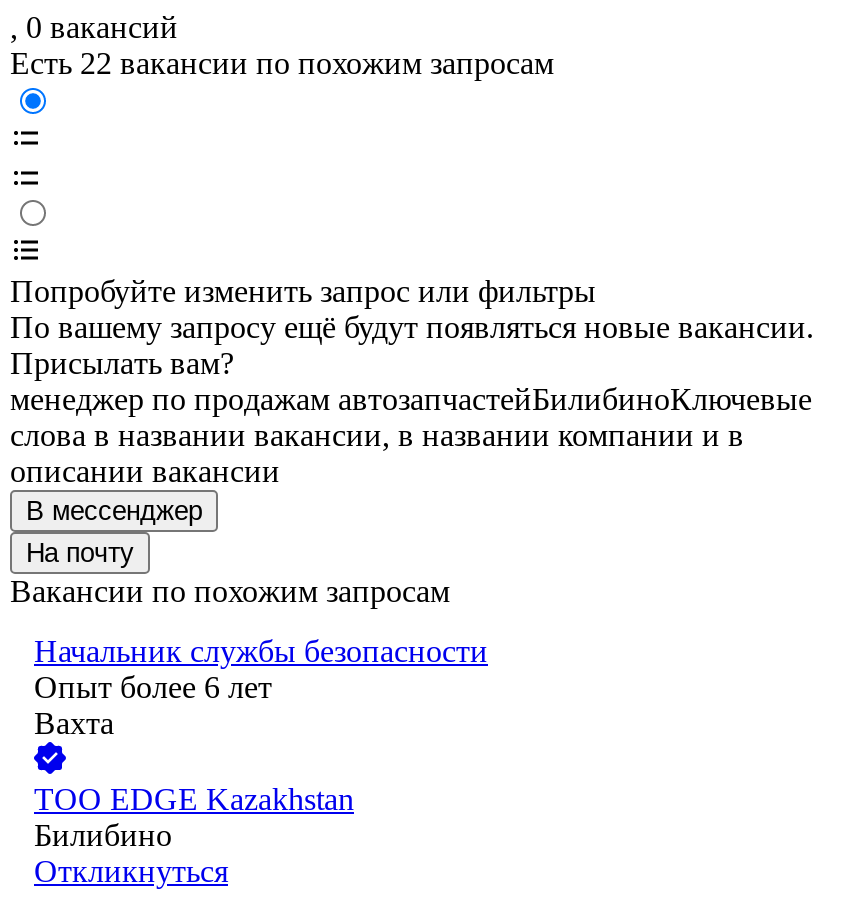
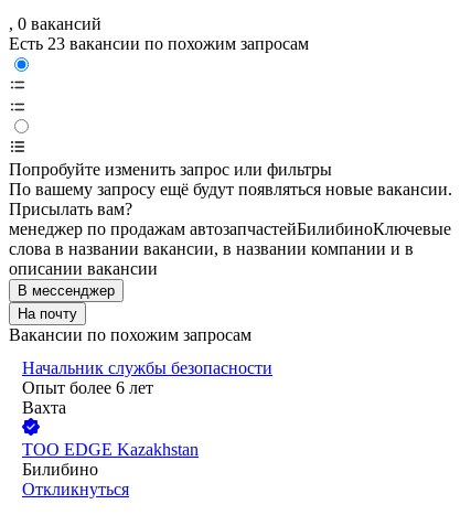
[10,47,554,81] Есть 22 вакансии по похожим запросам -> [9,35,309,53] Есть 23 вакансии по похожим запросам

